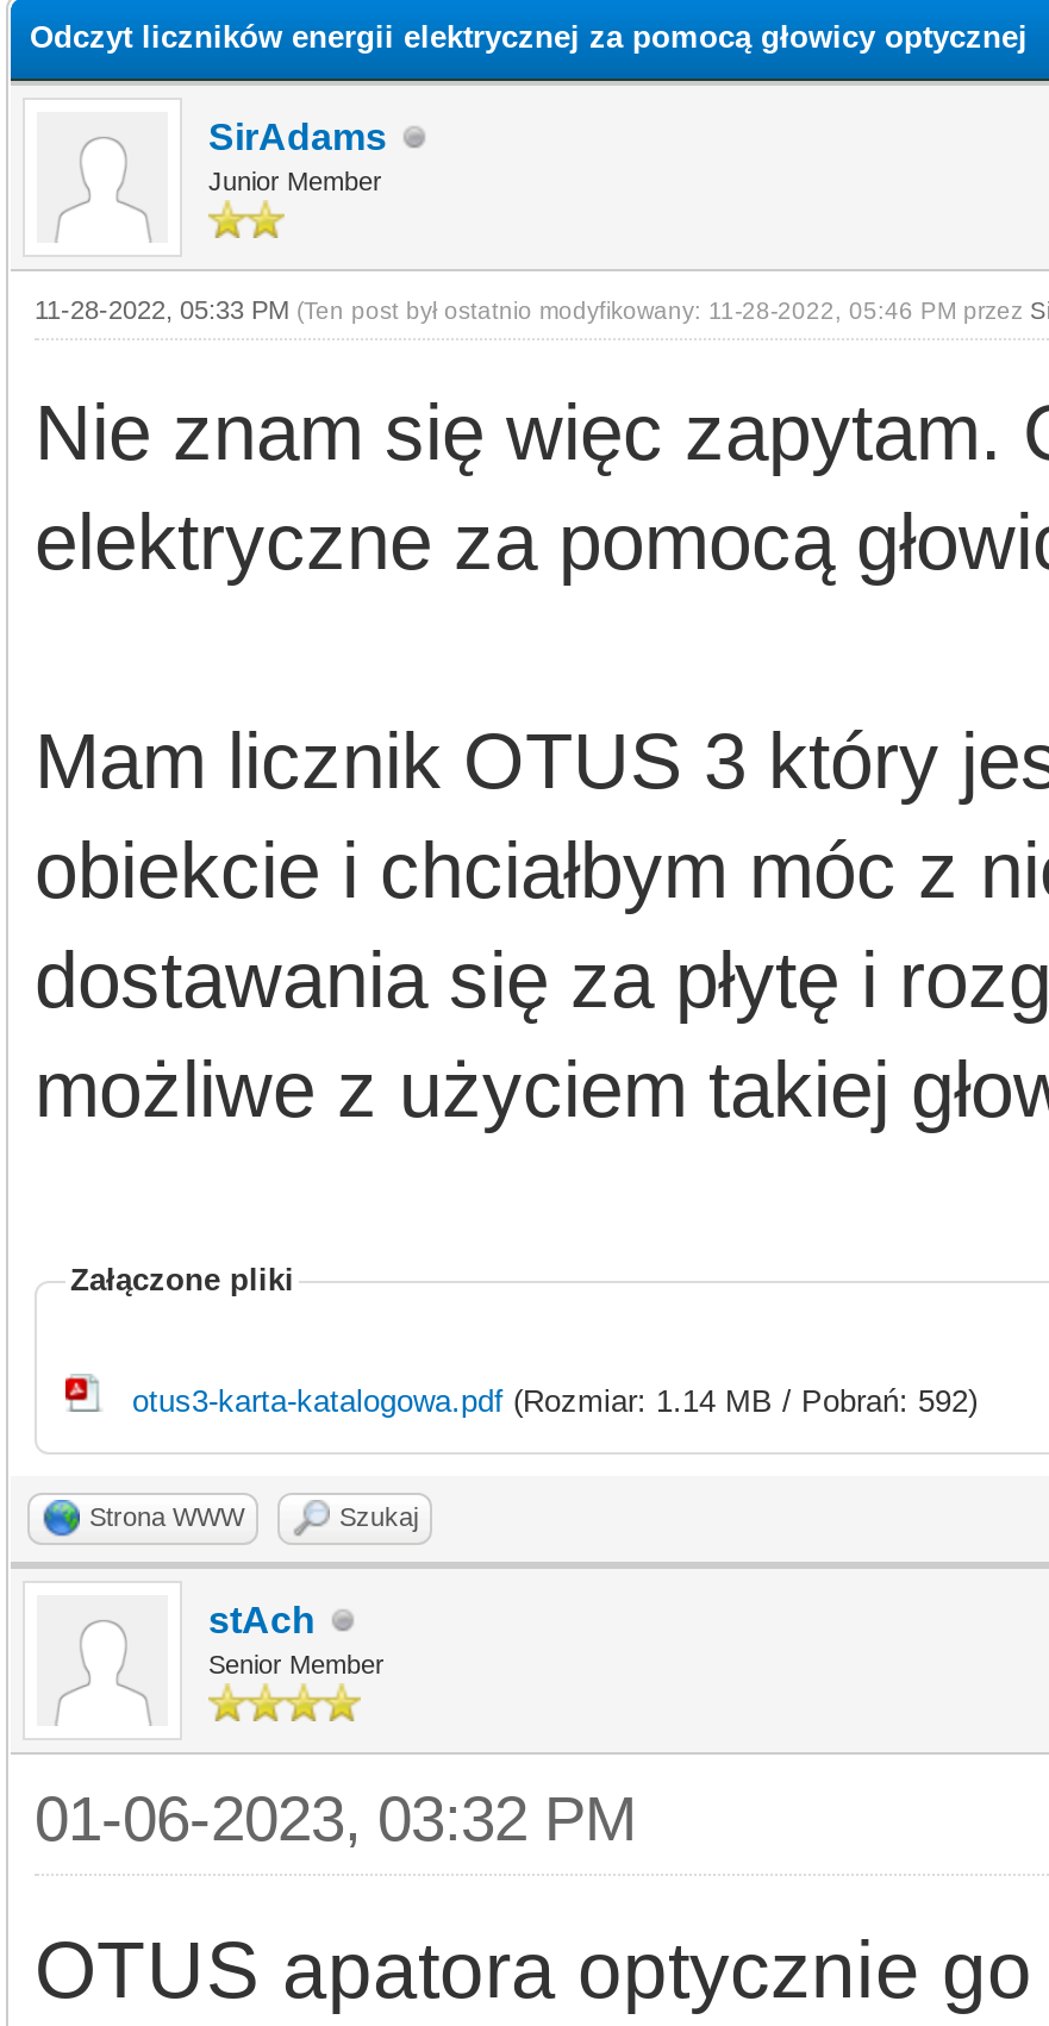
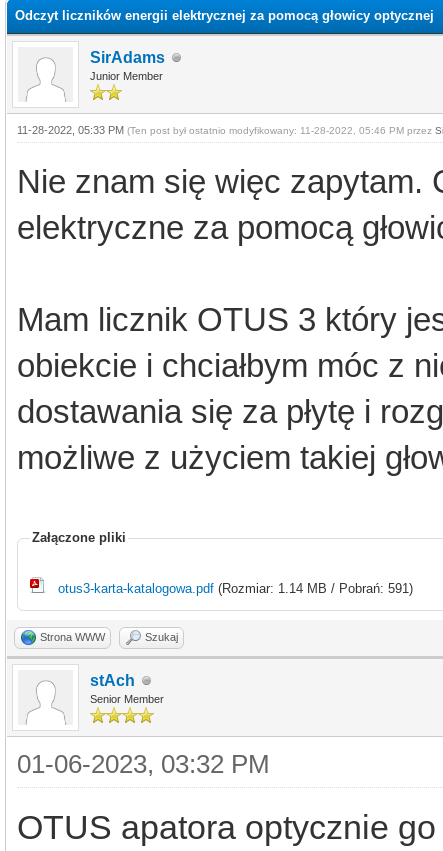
[132,1383,978,1419] otus3-karta-katalogowa.pdf (Rozmiar: 1.14 MB / Pobrań: 592) -> [58,581,413,596] otus3-karta-katalogowa.pdf (Rozmiar: 1.14 MB / Pobrań: 591)

